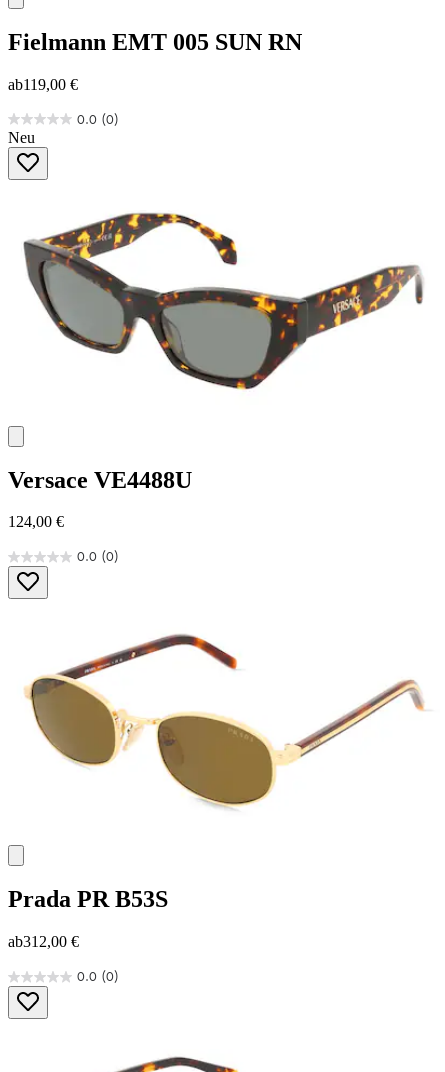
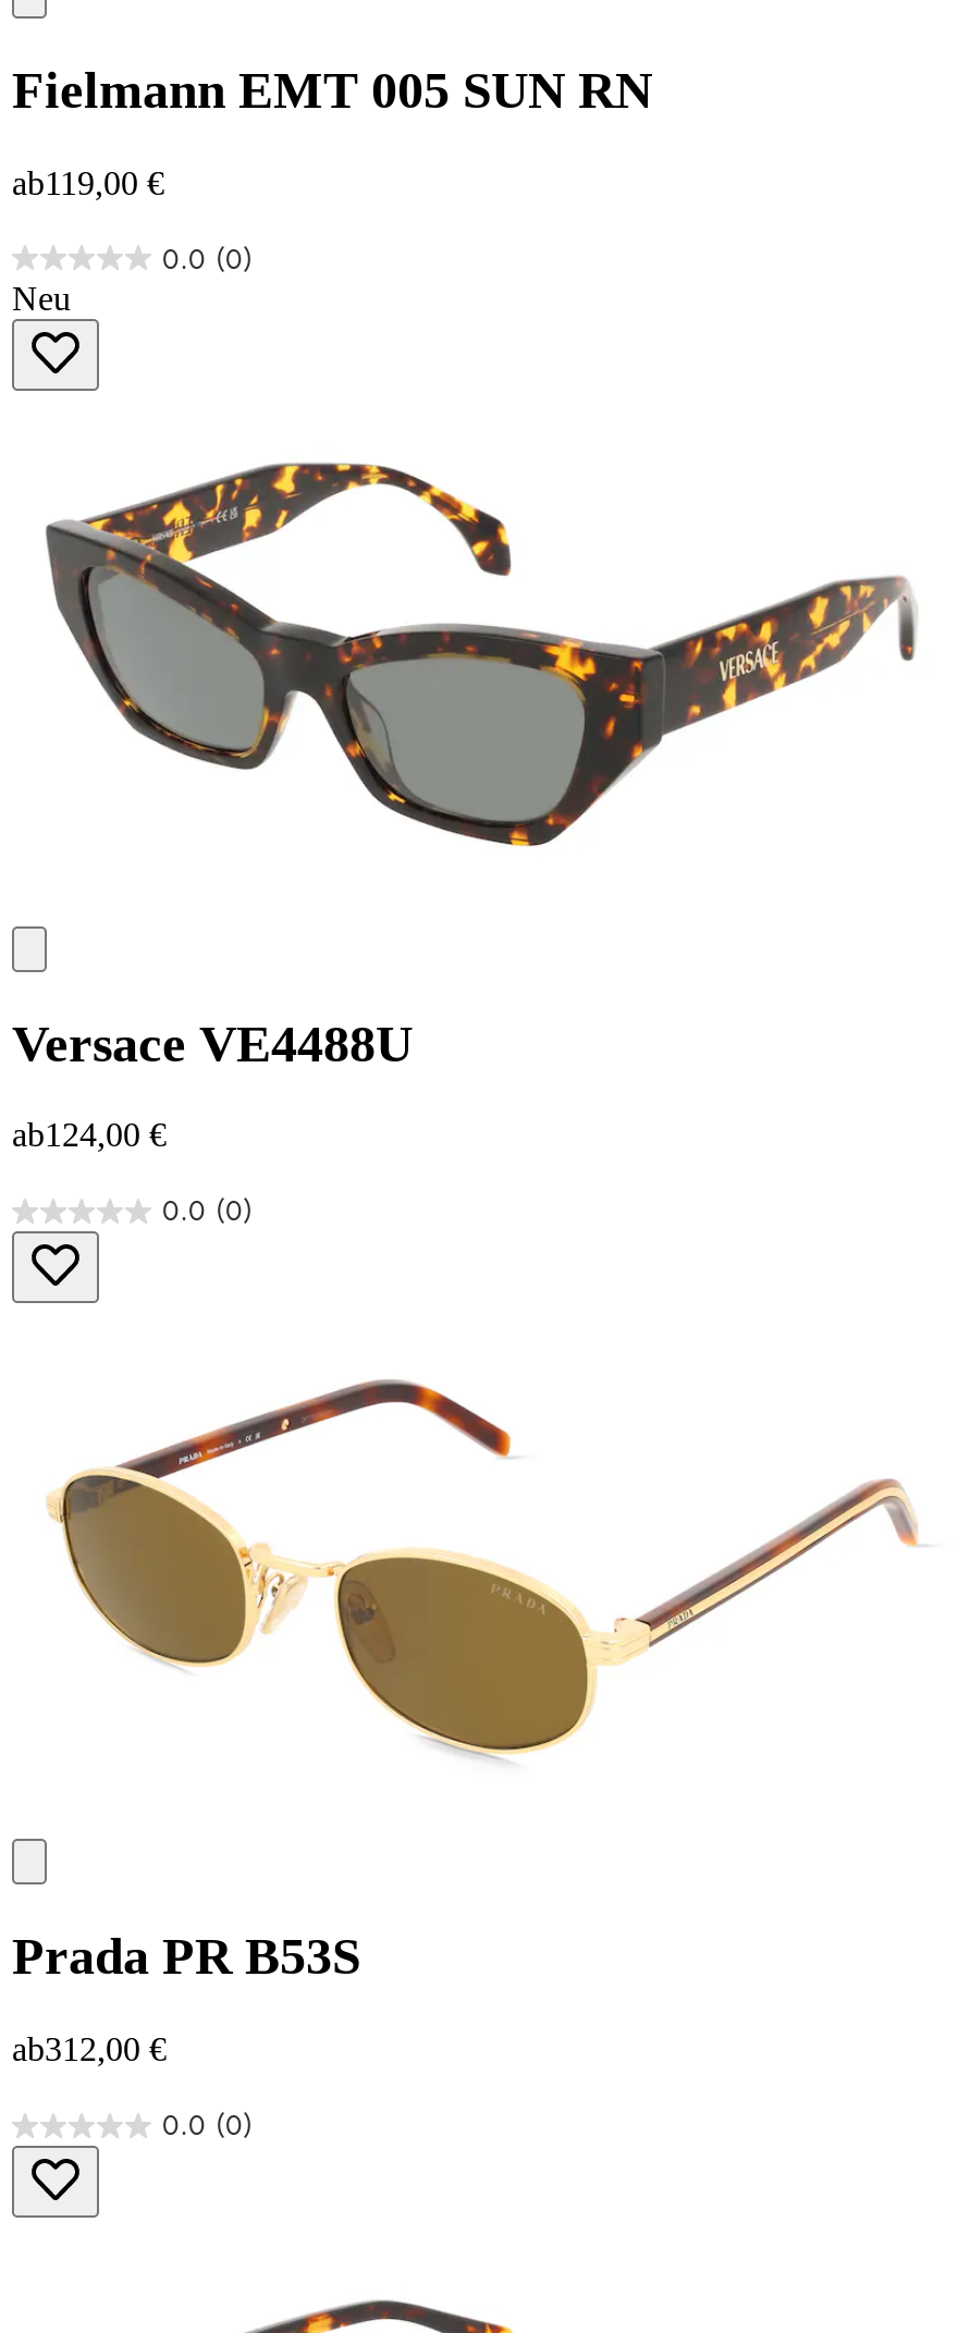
[8,513,64,530] 124,00 € -> [12,1117,167,1154] ab124,00 €

